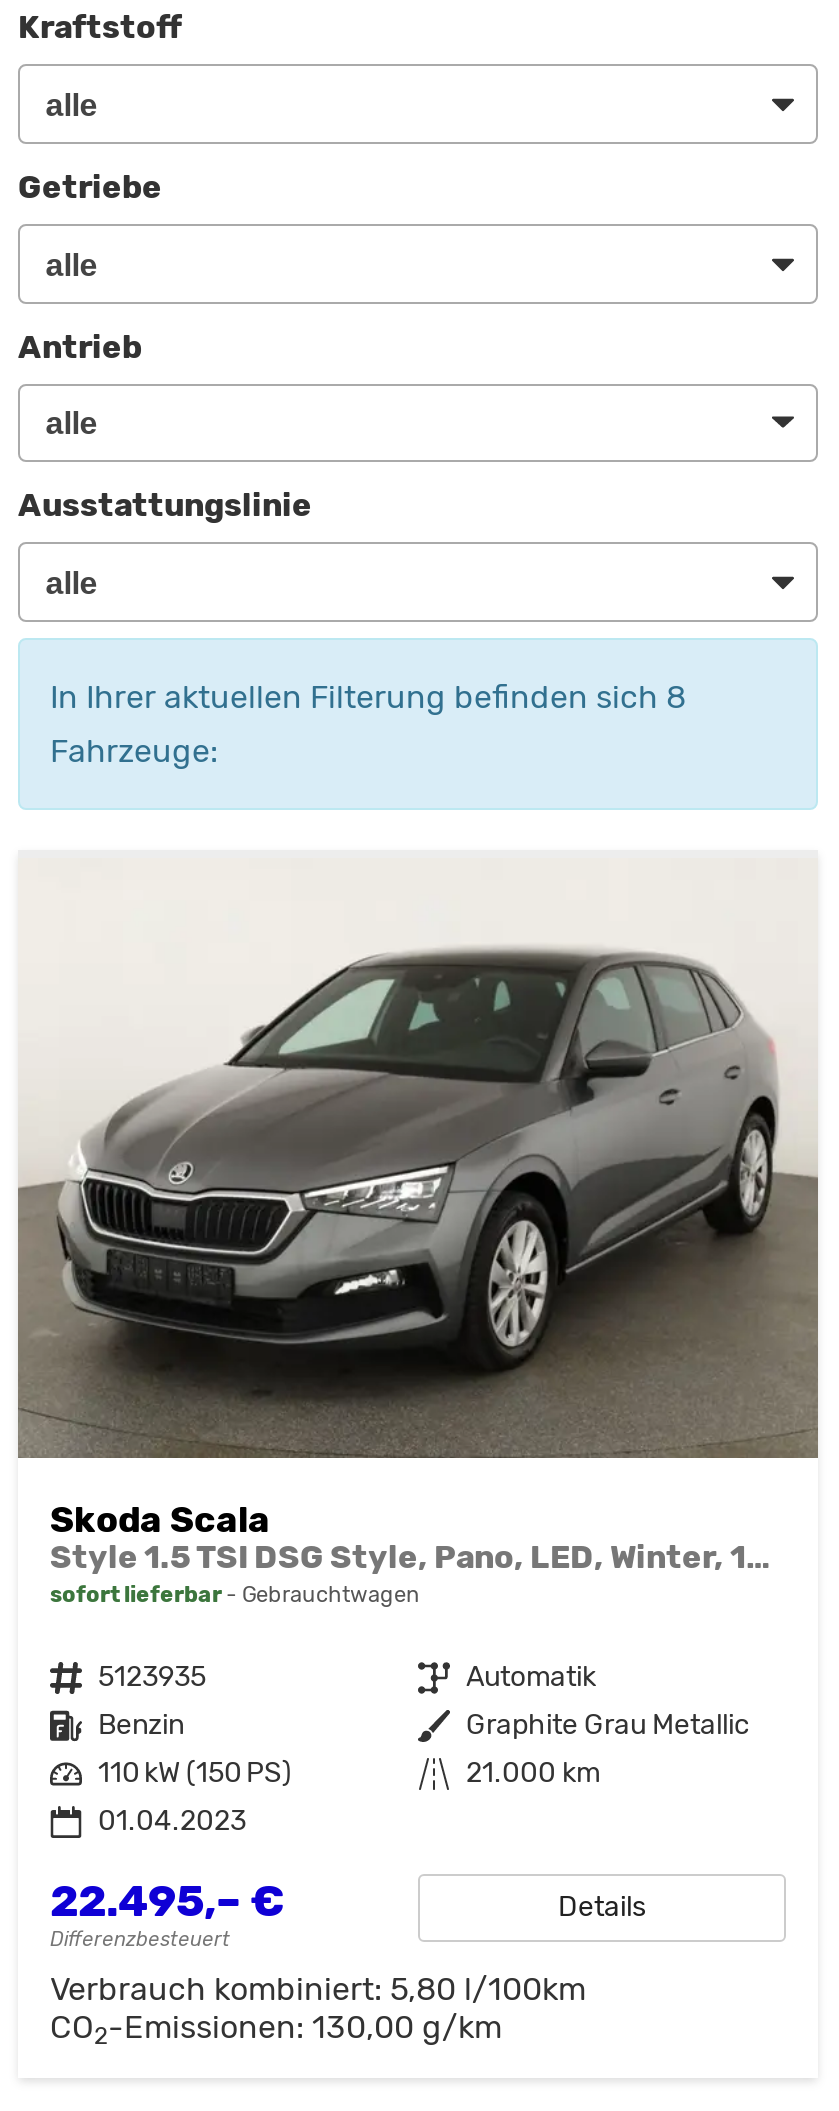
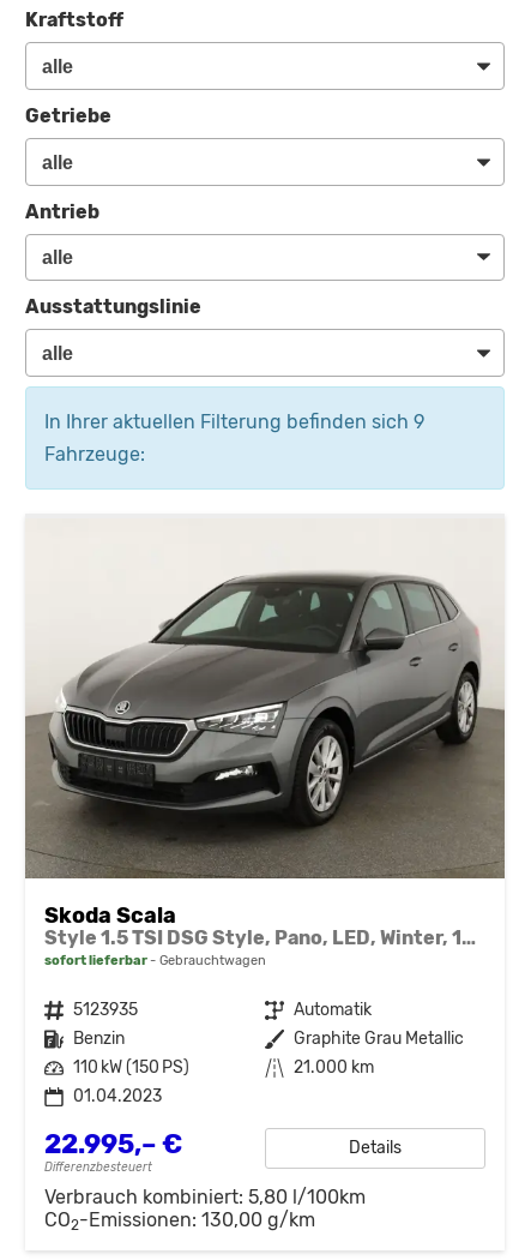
[50,678,686,716] In Ihrer aktuellen Filterung befinden sich 8 -> [44,410,424,433] In Ihrer aktuellen Filterung befinden sich 9
[50,1874,284,1928] 22.495,– € -> [44,1128,182,1160] 22.995,– €

